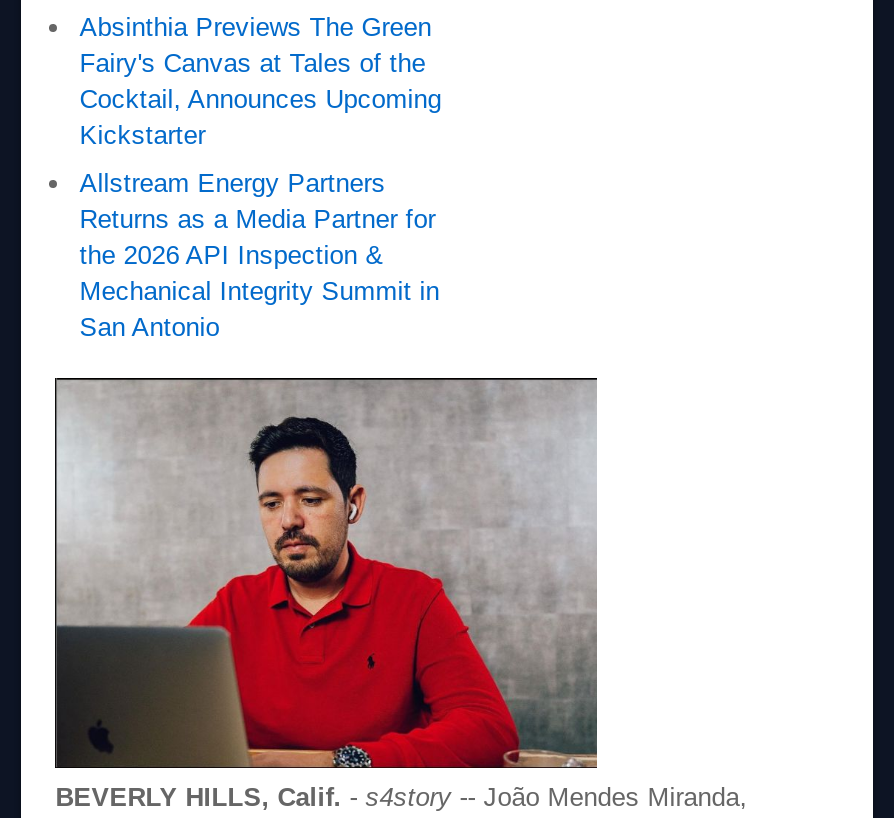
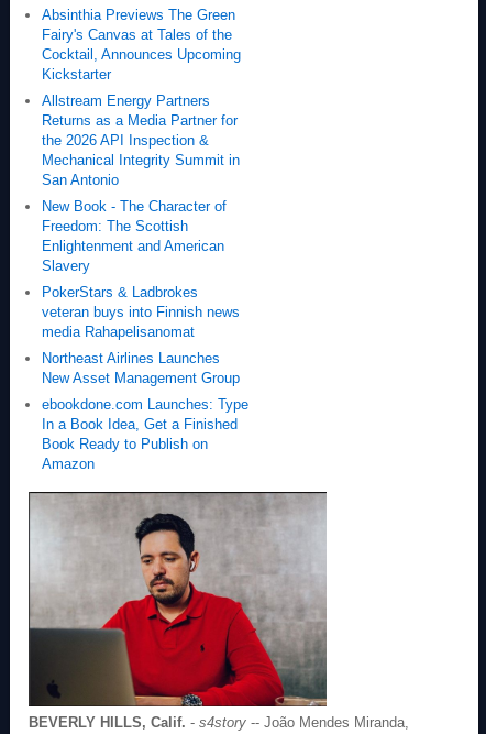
none -> [42,198,249,472] New Book - The Character of | Freedom: The Scottish | Enlightenment and American | Slavery | PokerStars & Ladbrokes | veteran buys into Finnish news | media Rahapelisanomat | Northeast Airlines Launches | New Asset Management Group | ebookdone.com Launches: Type | In a Book Idea, Get a Finished | Book Ready to Publish on | Amazon

